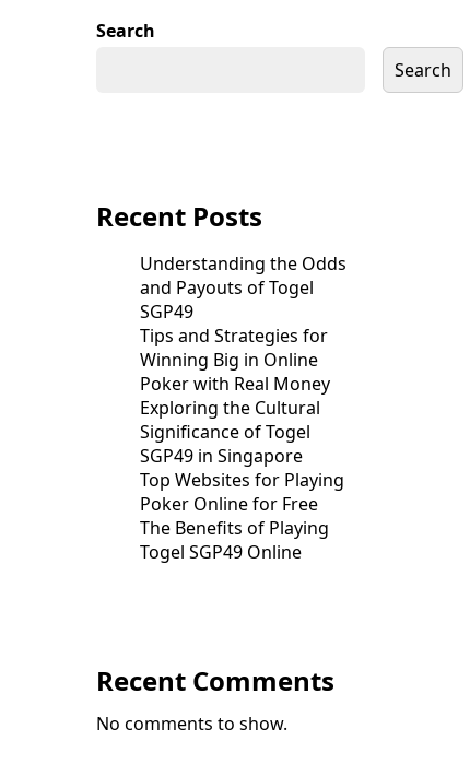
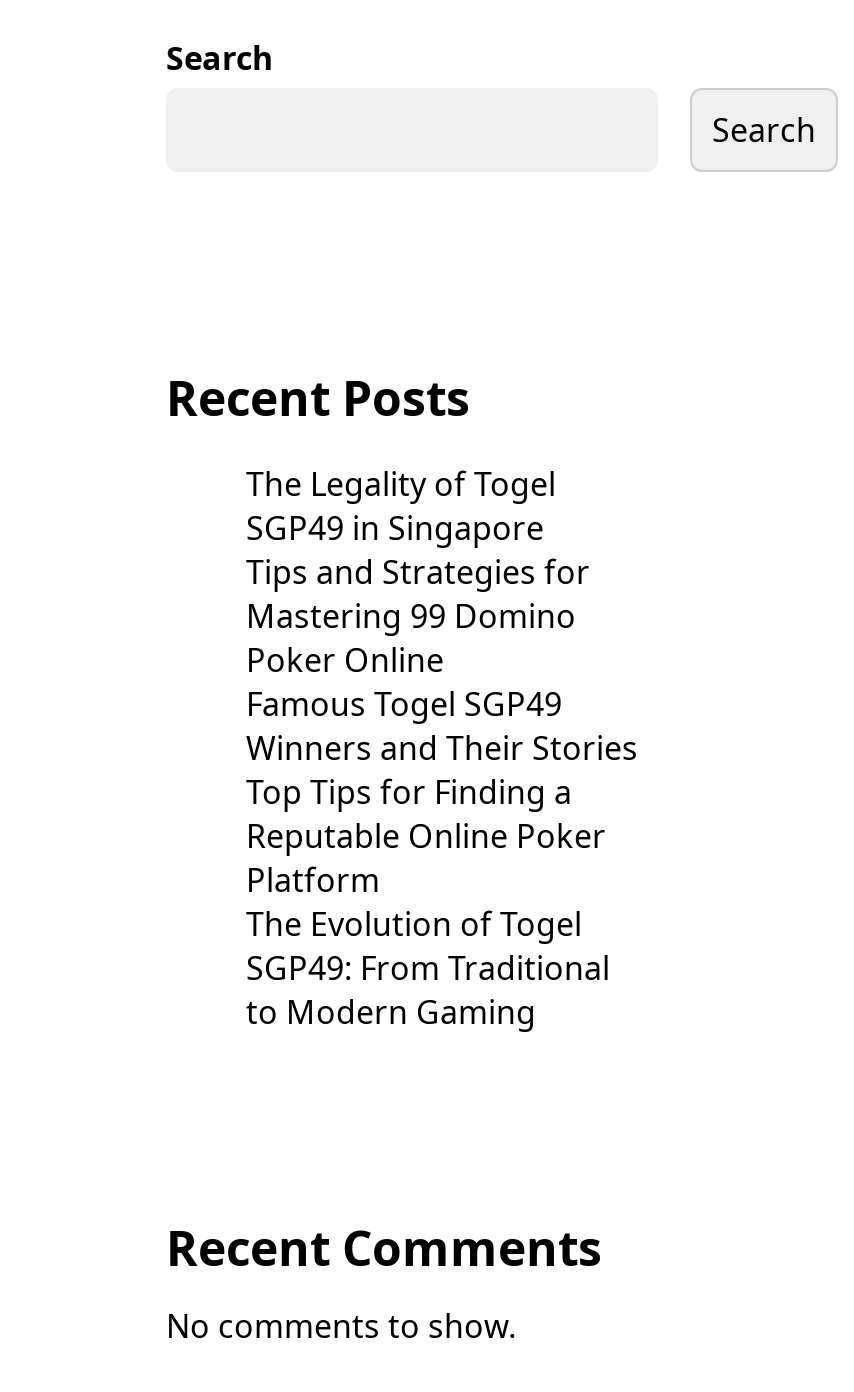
[140,251,346,324] Understanding the Odds | and Payouts of Togel | SGP49 -> [246,462,556,506] The Legality of Togel
moved [140,324,328,348] -> [246,550,590,594]: Tips and Strategies for
[140,348,344,564] Winning Big in Online | Poker with Real Money | Exploring the Cultural | Significance of Togel | Top Websites for Playing | Poker Online for Free | The Benefits of Playing | Togel SGP49 Online -> [246,594,638,1034] Mastering 99 Domino | Poker Online | Famous Togel SGP49 | Winners and Their Stories | Top Tips for Finding a | Reputable Online Poker | Platform | The Evolution of Togel | SGP49: From Traditional | to Modern Gaming
moved [140,444,303,468] -> [246,506,544,550]: SGP49 in Singapore

